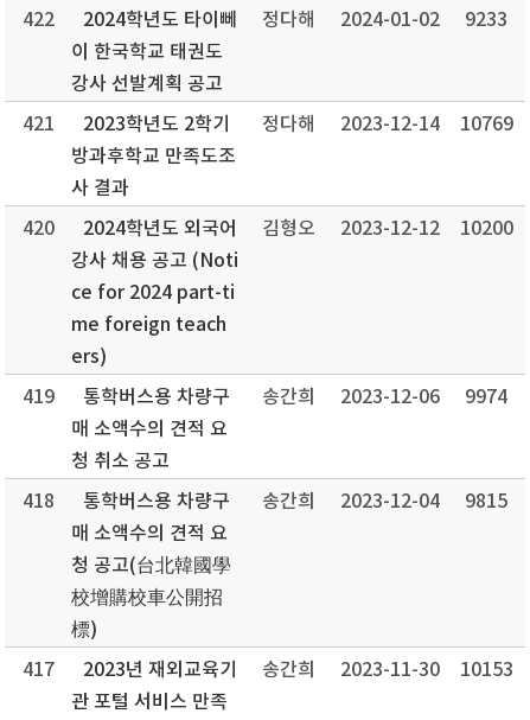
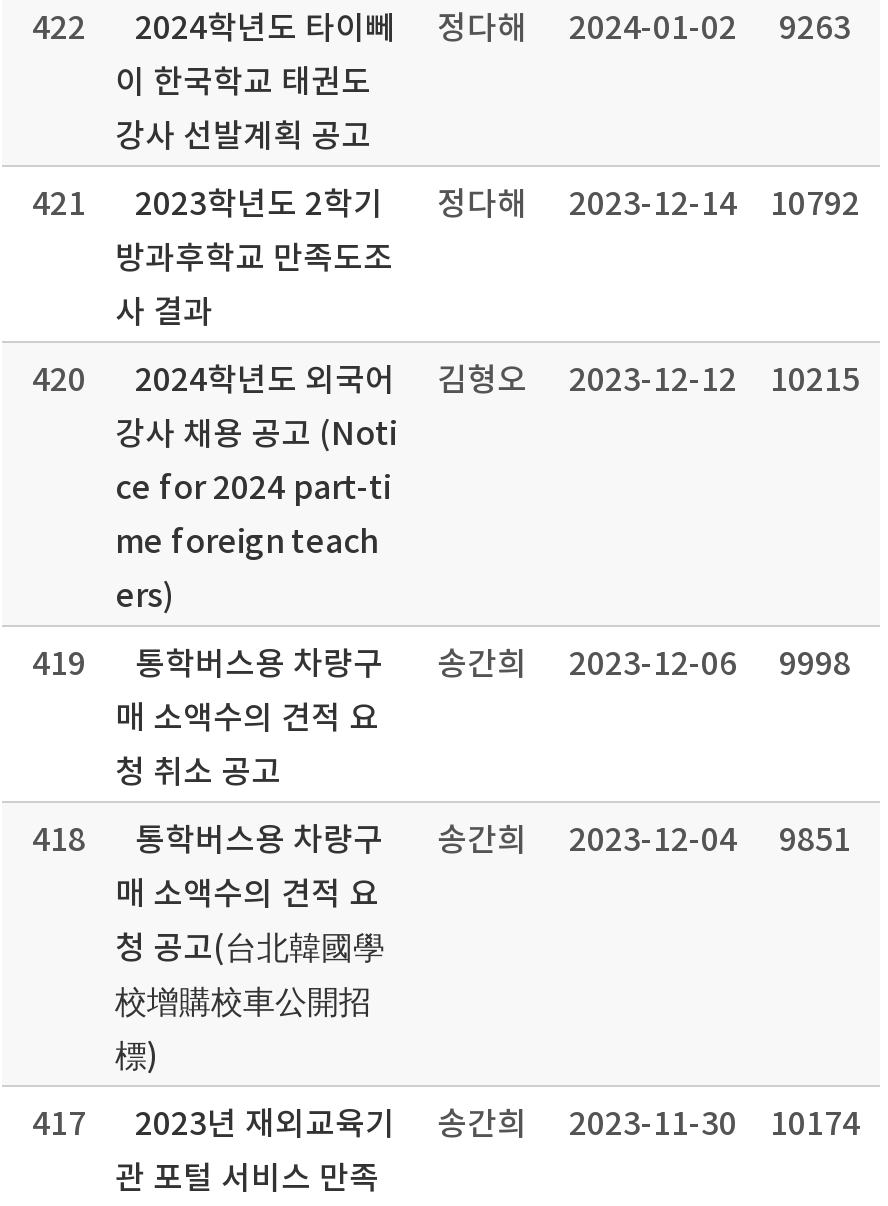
[23,9,508,31] 422 2024학년도 타이뻬 정다해 2024-01-02 9233 -> [32,11,851,47] 422 2024학년도 타이뻬 정다해 2024-01-02 9263
[23,114,513,135] 421 2023학년도 2학기 정다해 2023-12-14 10769 -> [32,187,860,223] 421 2023학년도 2학기 정다해 2023-12-14 10792
[23,218,513,240] 420 2024학년도 외국어 김형오 2023-12-12 10200 -> [32,363,860,399] 420 2024학년도 외국어 김형오 2023-12-12 10215
[23,387,508,408] 419 통학버스용 차량구 송간희 2023-12-06 9974 -> [32,647,851,683] 419 통학버스용 차량구 송간희 2023-12-06 9998
[23,491,508,512] 418 통학버스용 차량구 송간희 2023-12-04 9815 -> [32,823,851,859] 418 통학버스용 차량구 송간희 2023-12-04 9851
[23,660,513,681] 417 2023년 재외교육기 송간희 2023-11-30 10153 -> [32,1107,860,1143] 417 2023년 재외교육기 송간희 2023-11-30 10174

